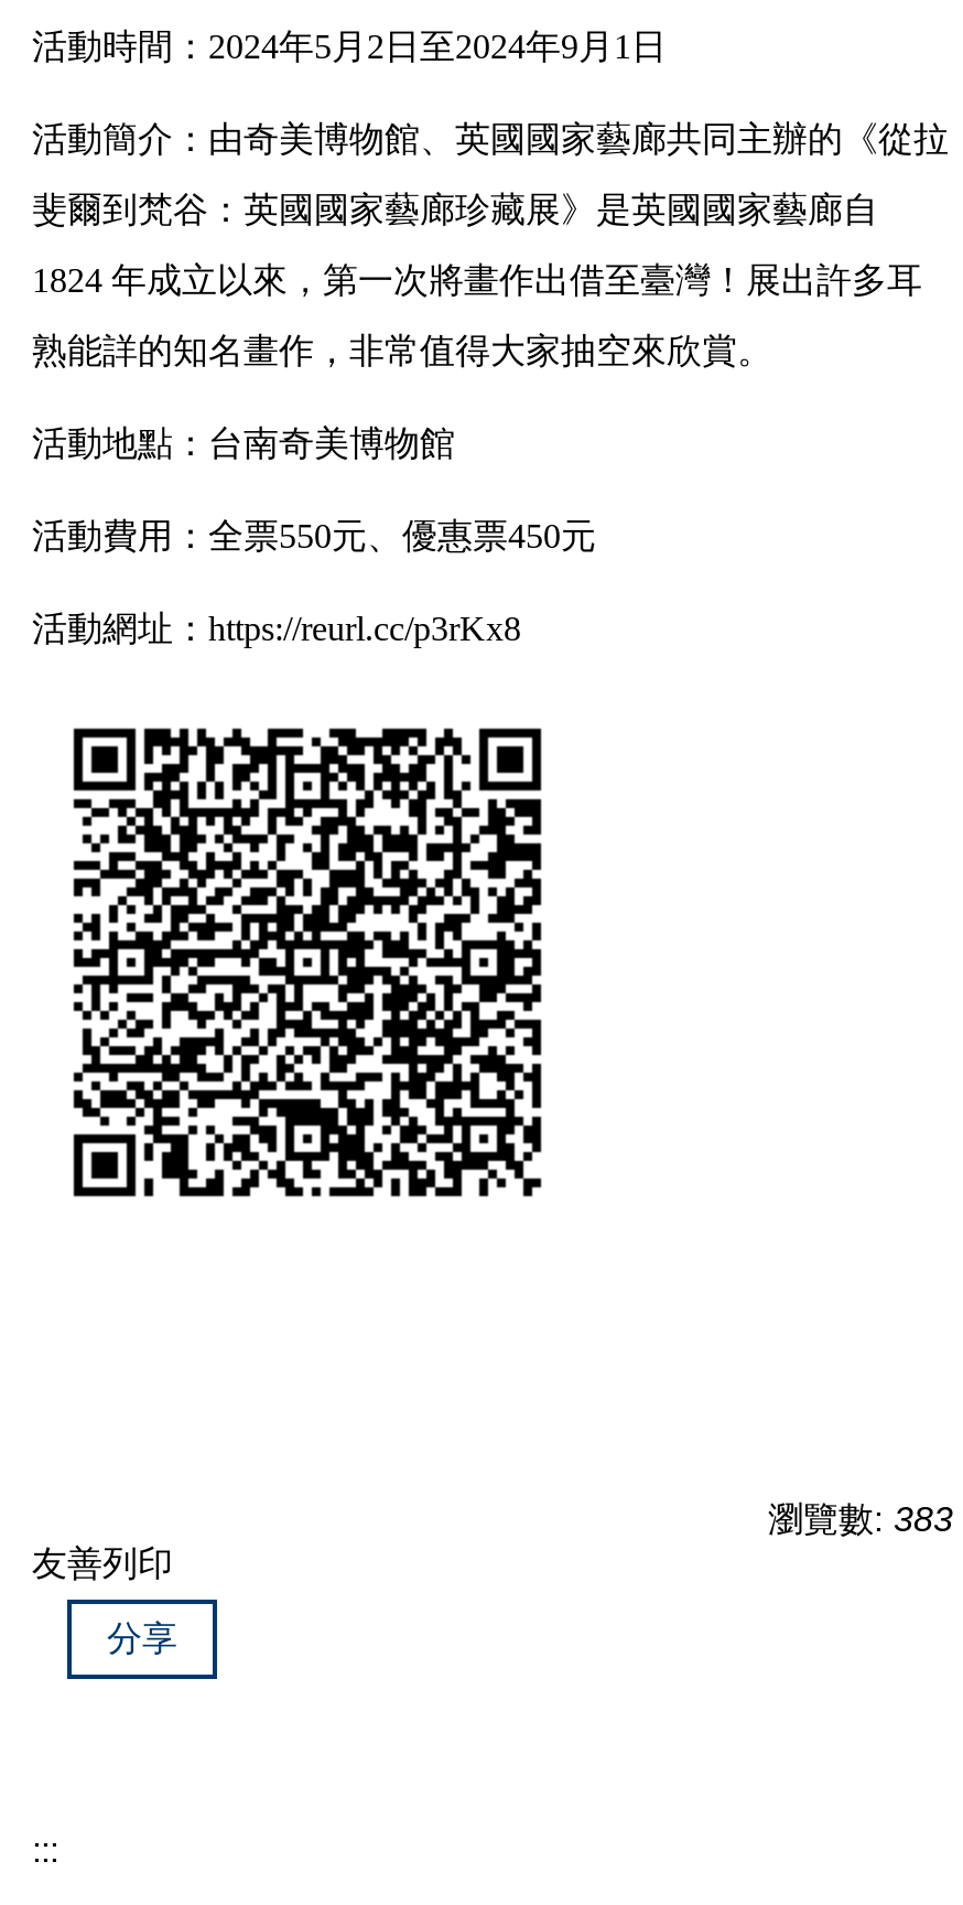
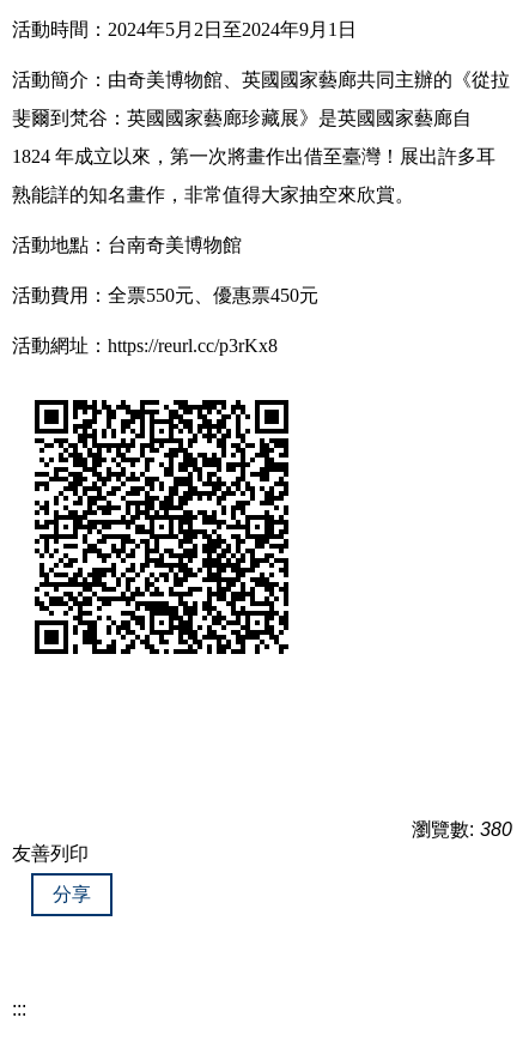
[768,1500,953,1537] 瀏覽數: 383 -> [412,819,512,839] 瀏覽數: 380

